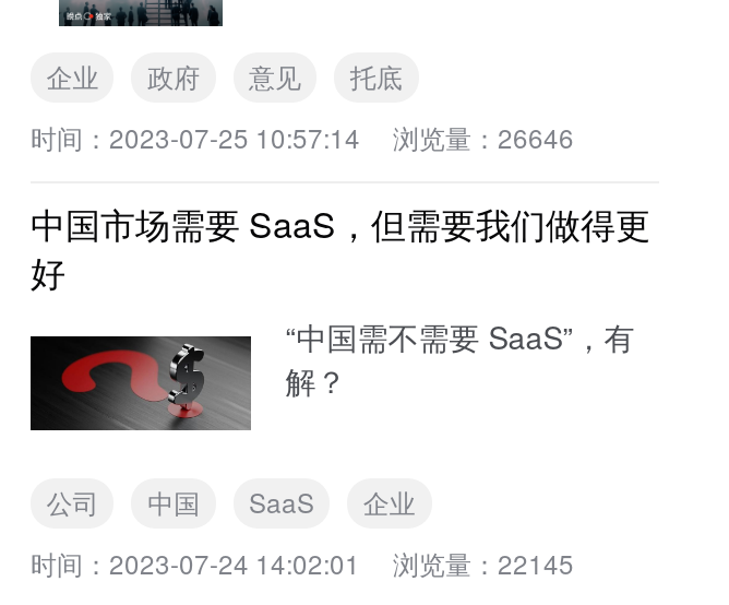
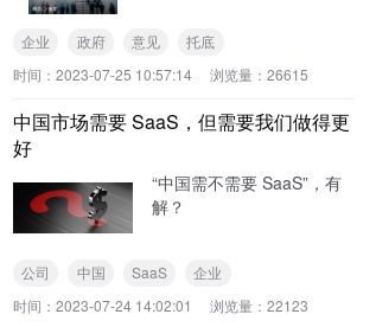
[31,118,574,155] 时间：2023-07-25 10:57:14 浏览量：26646 -> [13,64,308,84] 时间：2023-07-25 10:57:14 浏览量：26615
[31,543,574,581] 时间：2023-07-24 14:02:01 浏览量：22145 -> [13,295,308,315] 时间：2023-07-24 14:02:01 浏览量：22123

